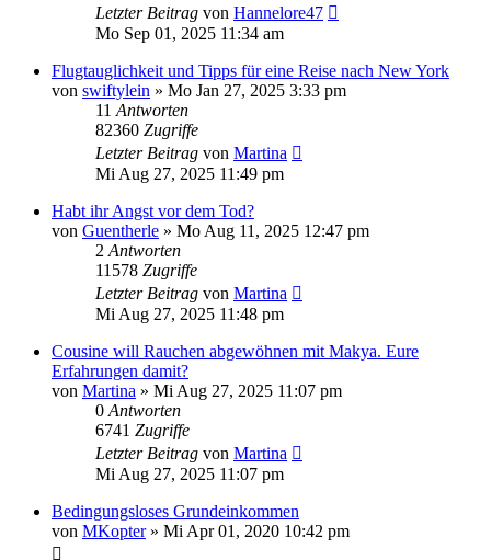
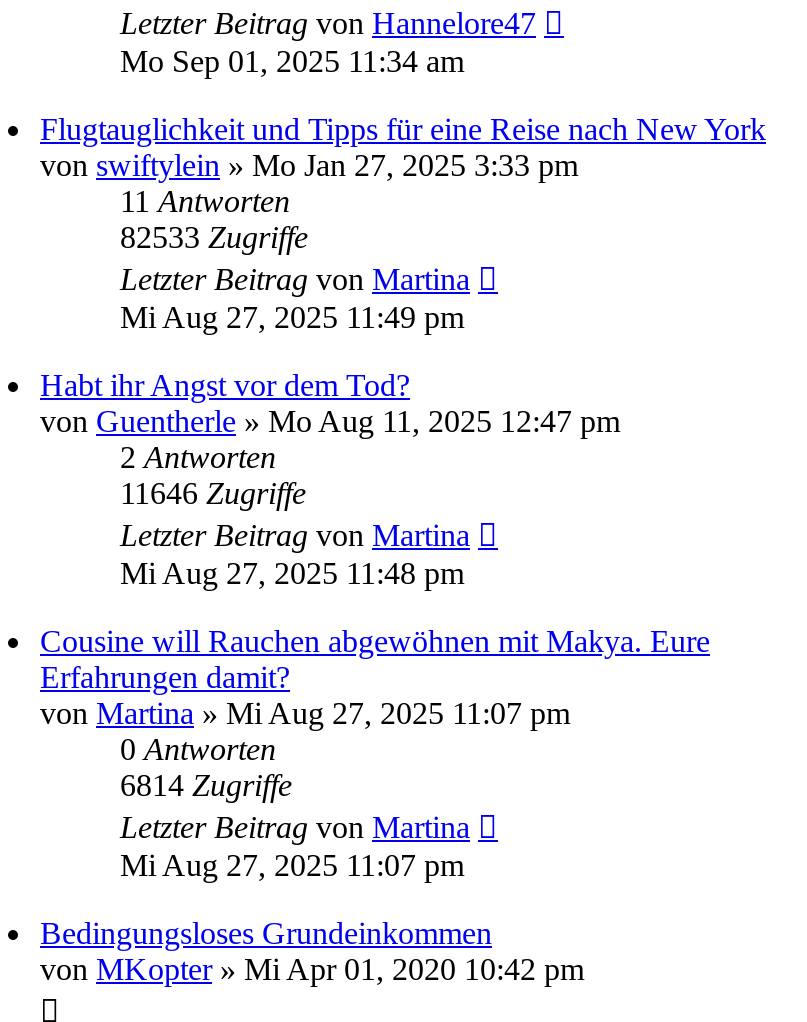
[95,121,198,140] 82360 Zugriffe -> [120,221,308,255] 82533 Zugriffe
[95,261,197,280] 11578 Zugriffe -> [120,477,306,511] 11646 Zugriffe
[95,421,190,440] 6741 Zugriffe -> [120,769,292,803] 6814 Zugriffe

